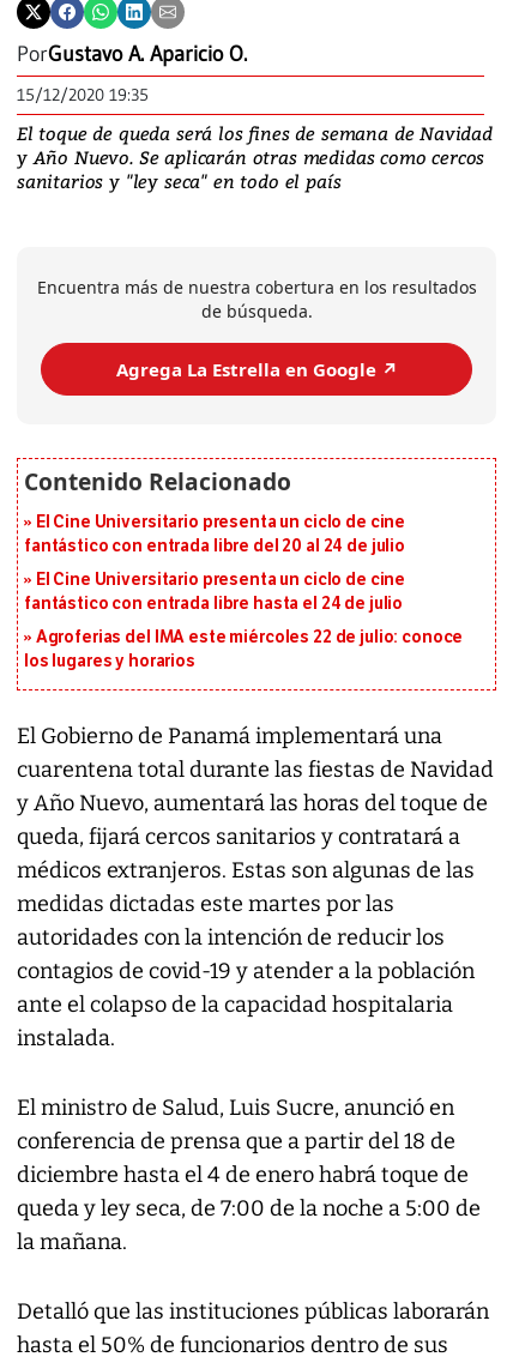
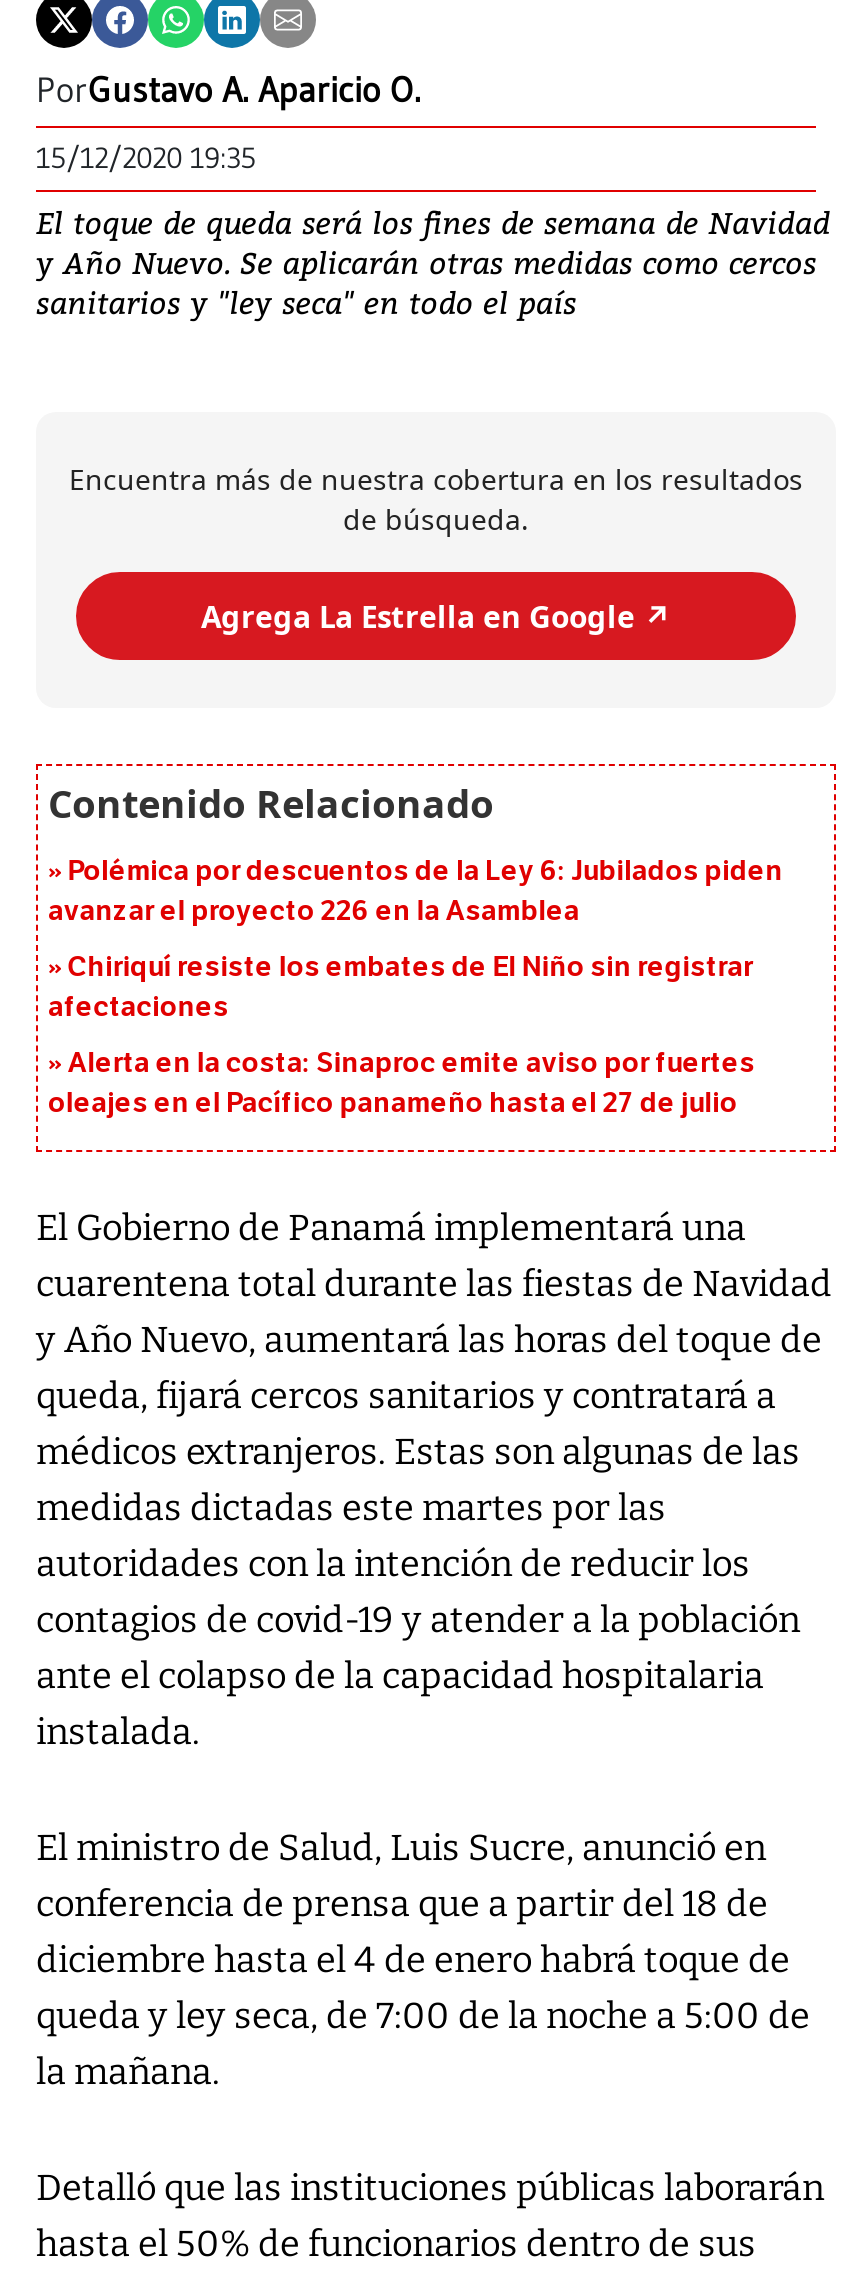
[24,512,405,557] El Cine Universitario presenta un ciclo de cine | fantástico con entrada libre del 20 al 24 de julio -> [48,855,783,929] Polémica por descuentos de la Ley 6: Jubilados piden | avanzar el proyecto 226 en la Asamblea
[24,570,405,614] El Cine Universitario presenta un ciclo de cine | fantástico con entrada libre hasta el 24 de julio -> [48,951,753,1025] Chiriquí resiste los embates de El Niño sin registrar | afectaciones
[24,628,463,672] Agroferias del IMA este miércoles 22 de julio: conoce | los lugares y horarios -> [48,1047,755,1121] Alerta en la costa: Sinaproc emite aviso por fuertes | oleajes en el Pacífico panameño hasta el 27 de julio

